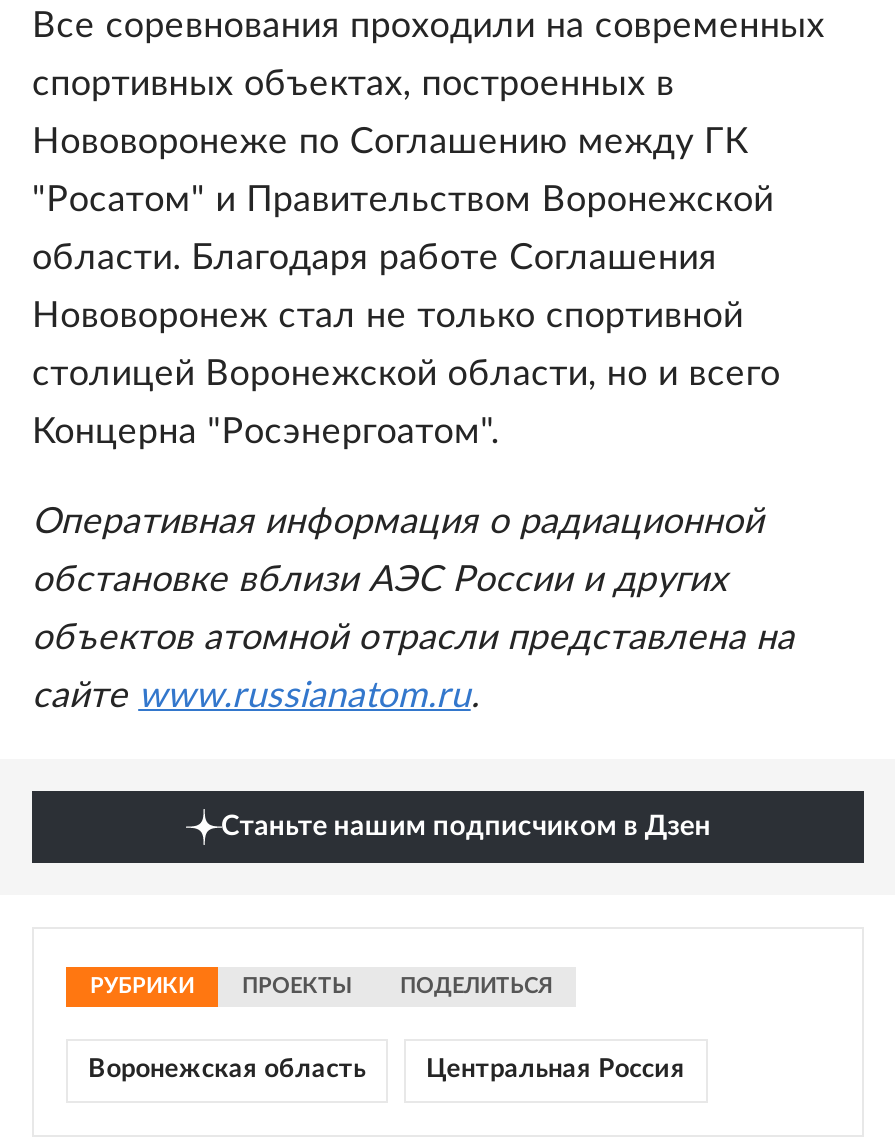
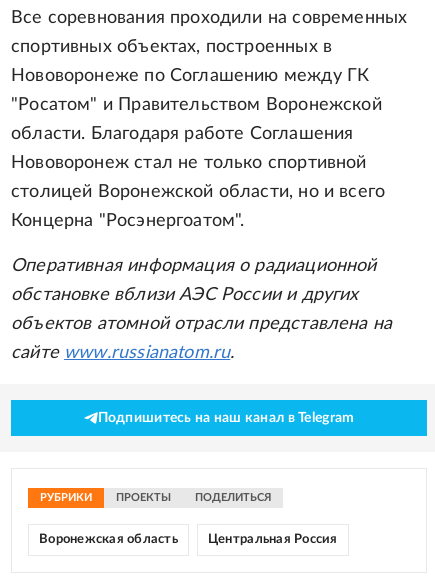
[221,814,711,842] Станьте нашим подписчиком в Дзен -> [98,411,354,425] Подпишитесь на наш канал в Telegram

